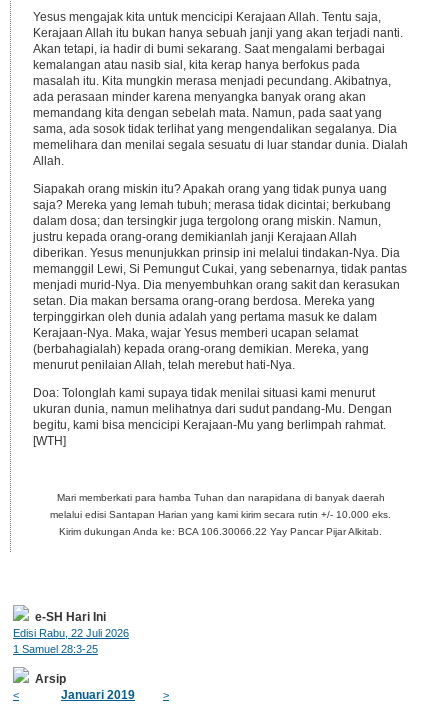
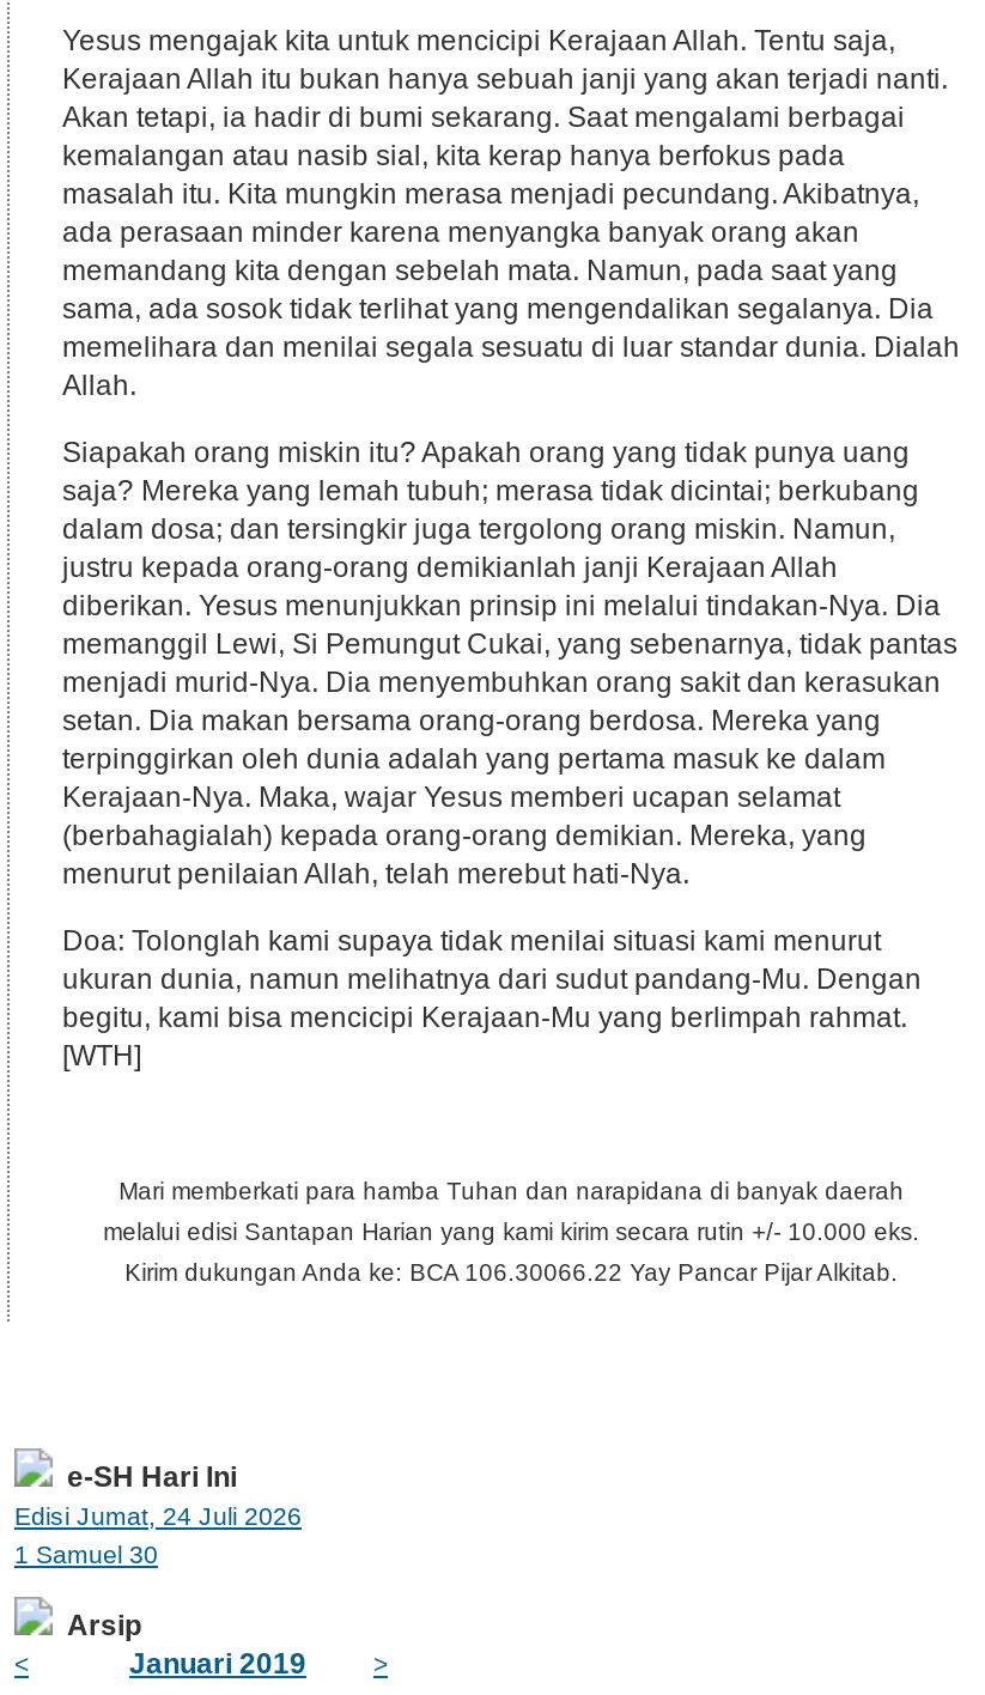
[13,627,129,639] Edisi Rabu, 22 Juli 2026 -> [14,1501,302,1530] Edisi Jumat, 24 Juli 2026
[13,643,98,655] 1 Samuel 28:3-25 -> [14,1539,158,1568] 1 Samuel 30

